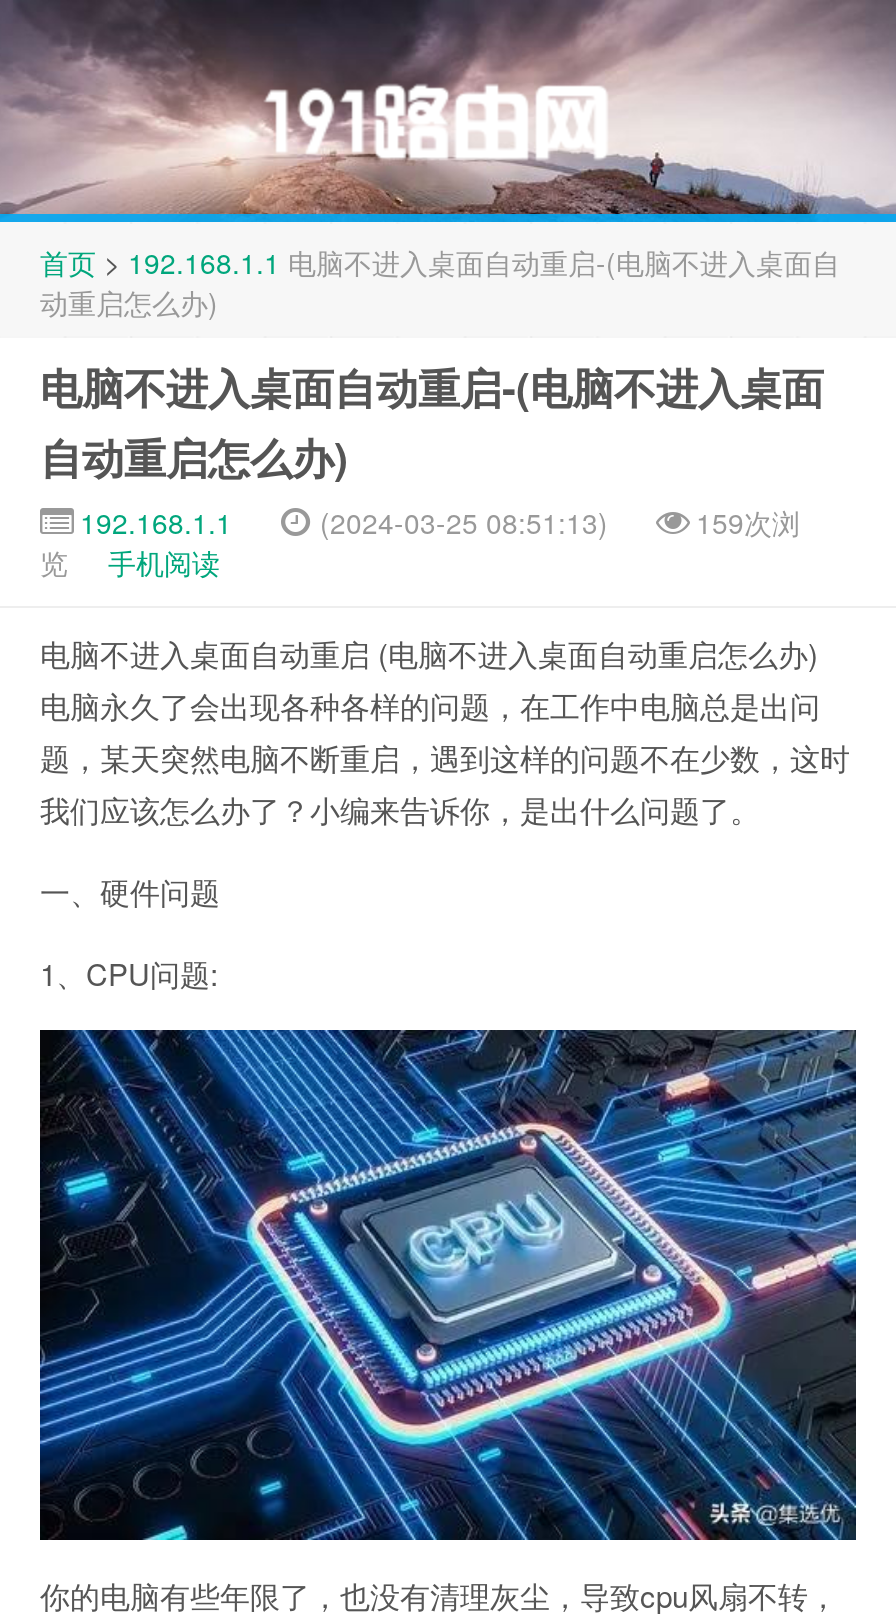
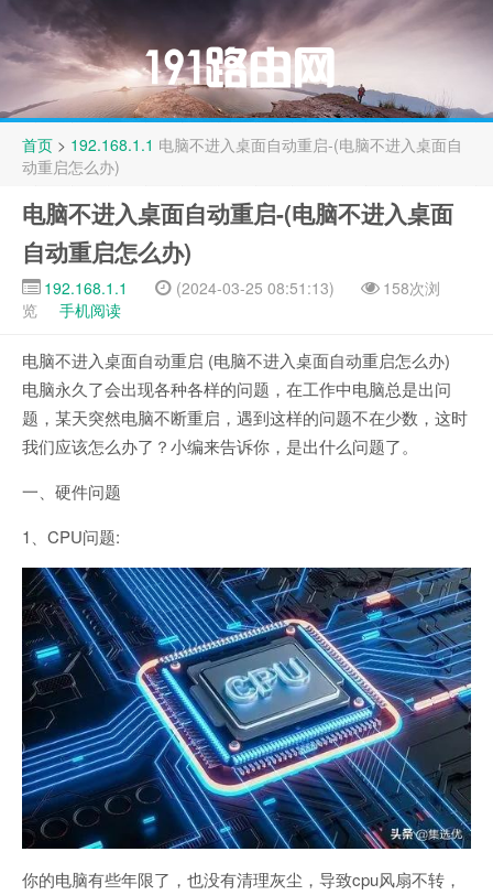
[696,502,800,542] 159次浏 -> [383,277,440,299] 158次浏

